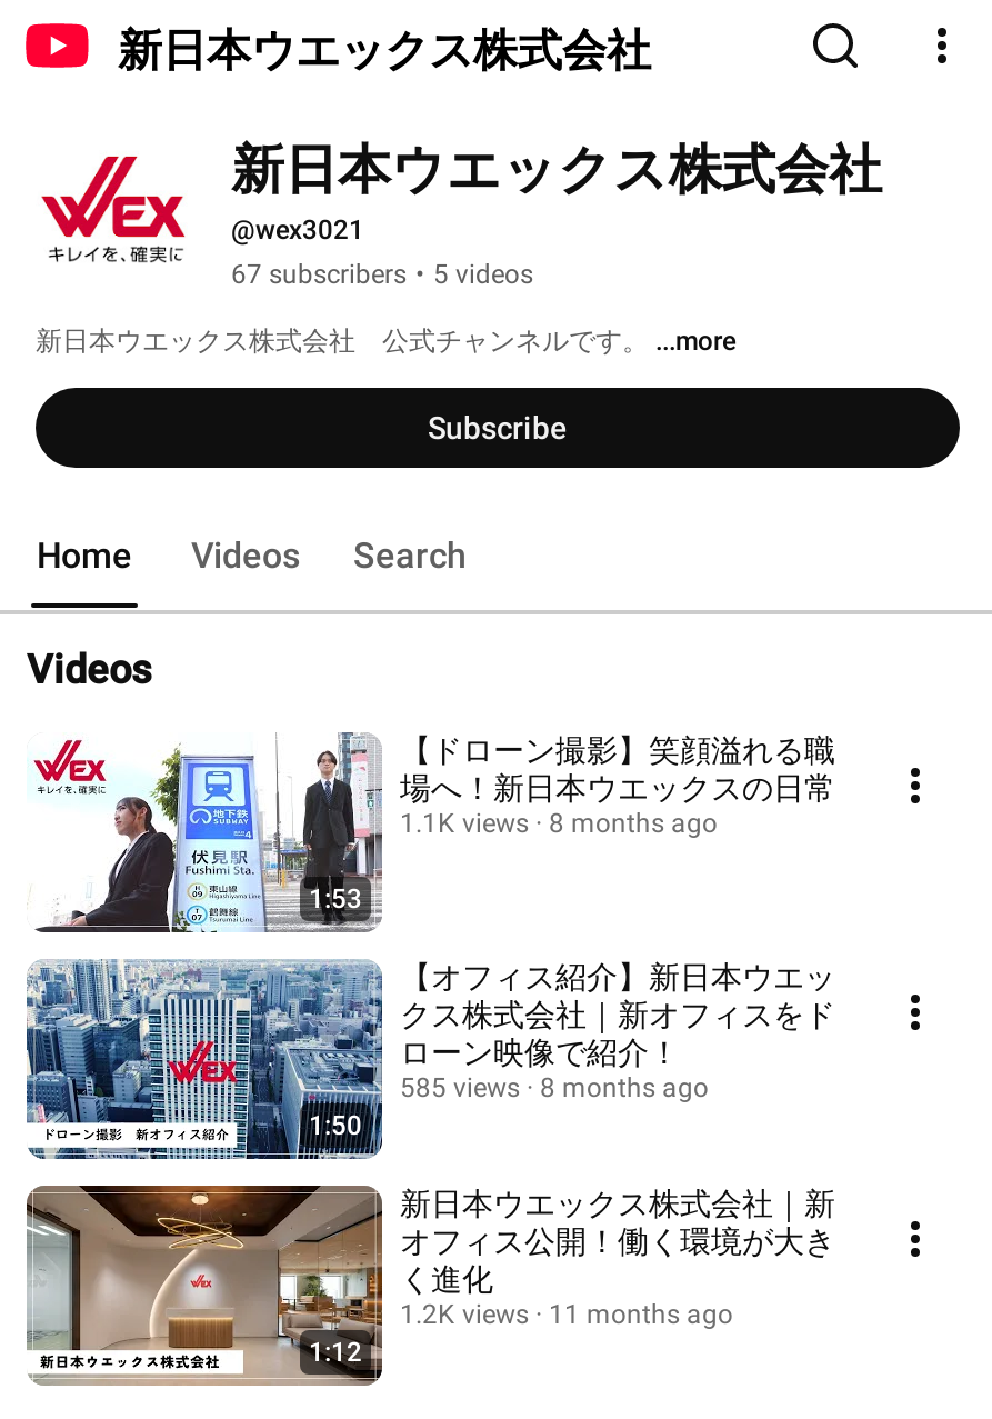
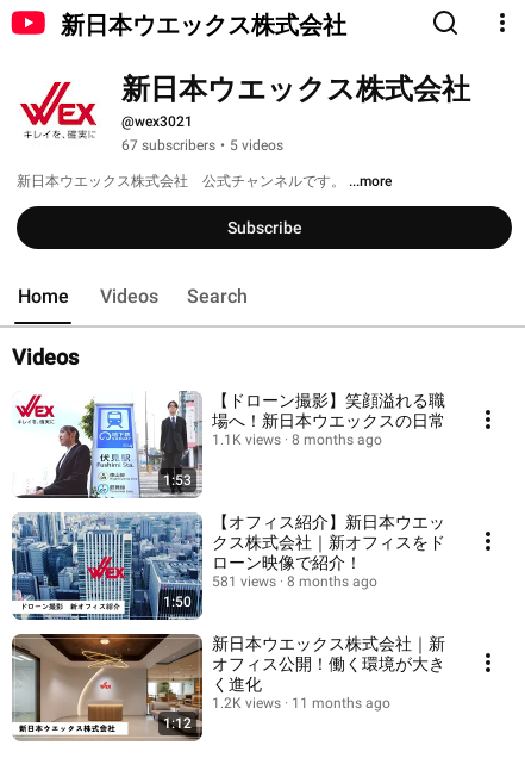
[400,1072,709,1103] 585 views 8 months ago -> [212,573,377,590] 581 views 8 months ago

